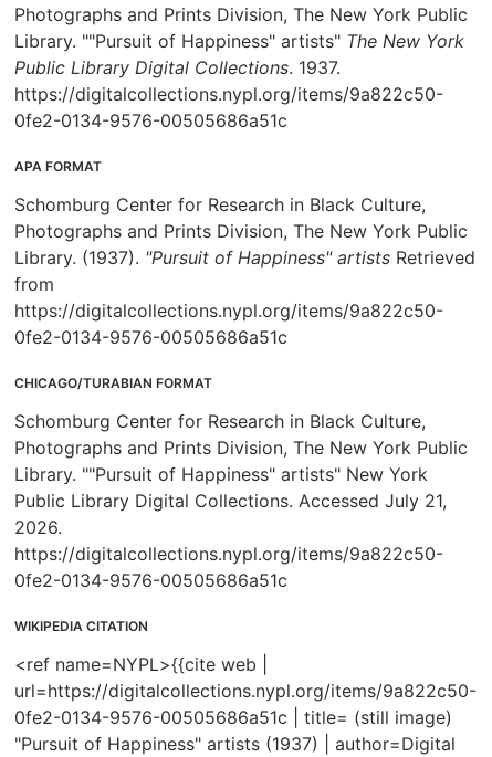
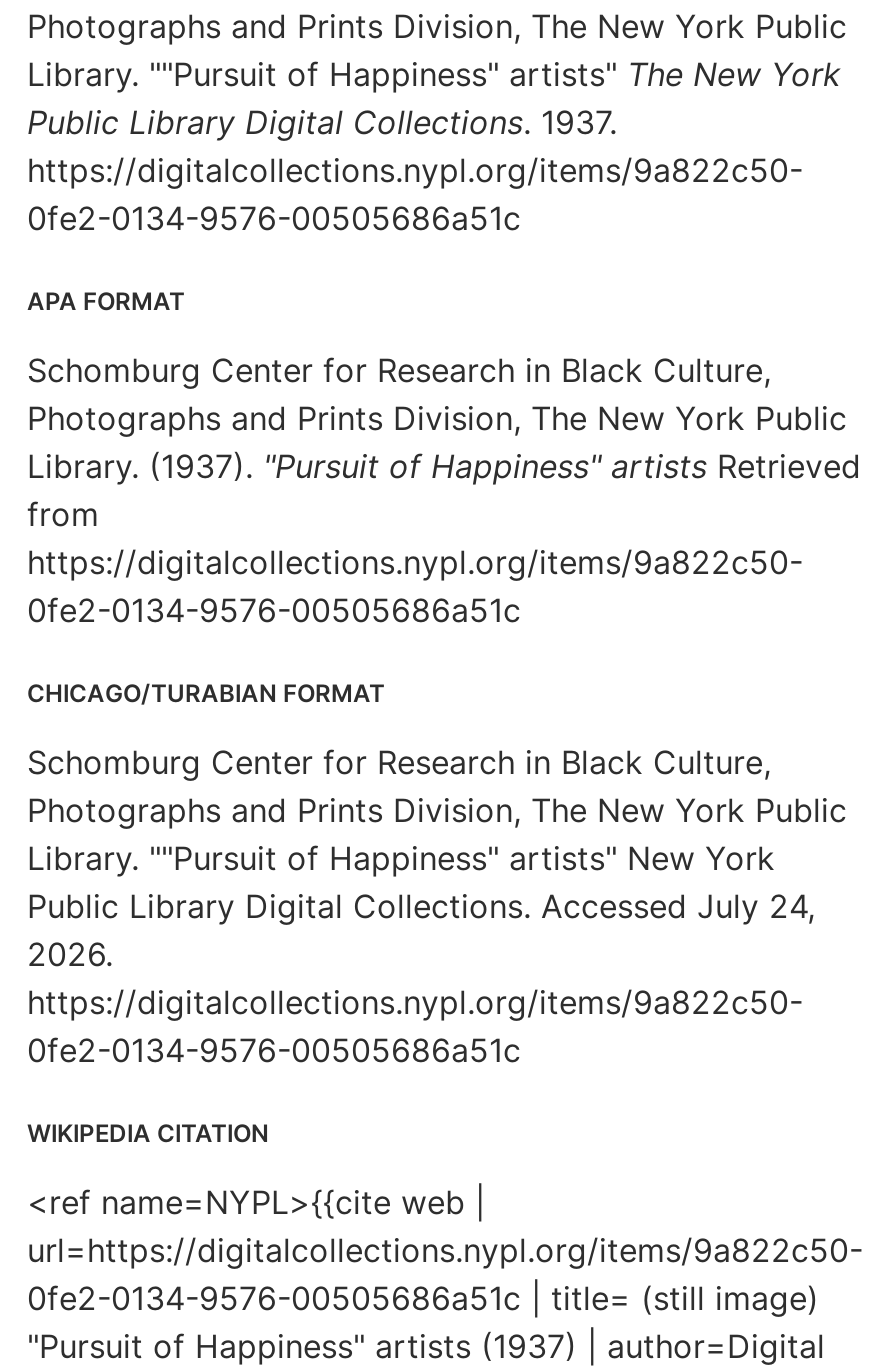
[14,490,447,512] Public Library Digital Collections. Accessed July 21, -> [27,886,815,926] Public Library Digital Collections. Accessed July 24,

